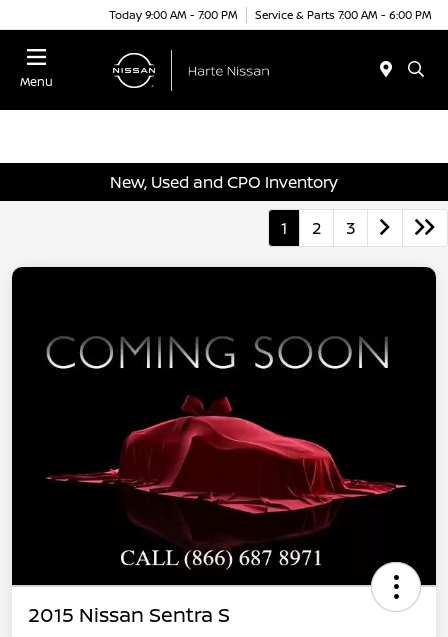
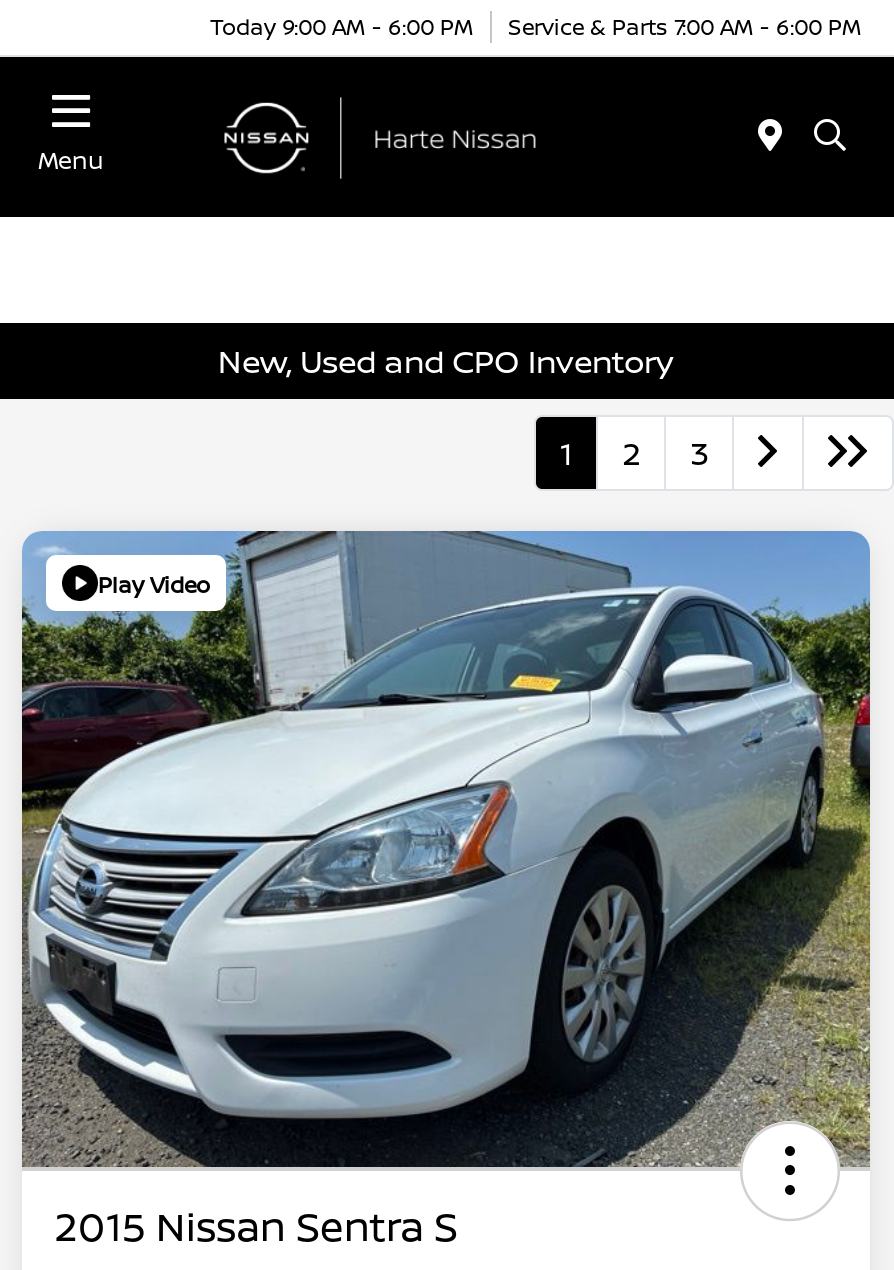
[109,6,432,21] Today 9:00 AM - 7:00 PM Service & Parts 7:00 AM - 6:00 PM -> [210,10,862,40] Today 9:00 AM - 6:00 PM Service & Parts 7:00 AM - 6:00 PM
none -> [98,568,210,598] Play Video
[11,266,437,585] [image] -> [20,529,872,1169] [image]

